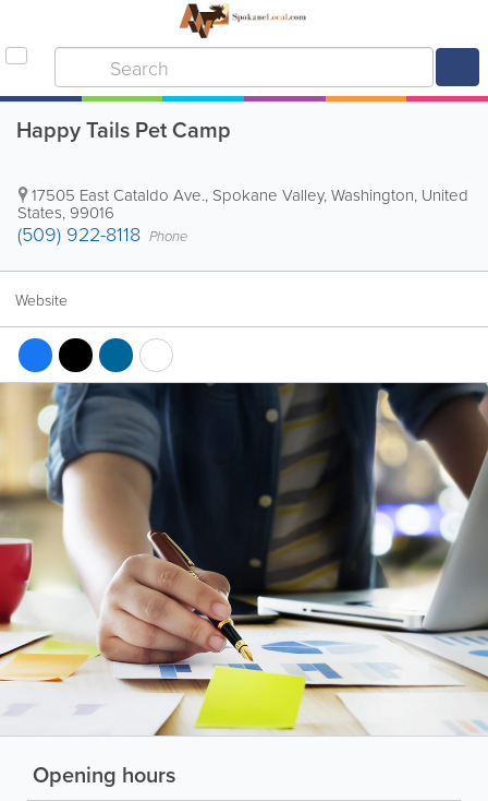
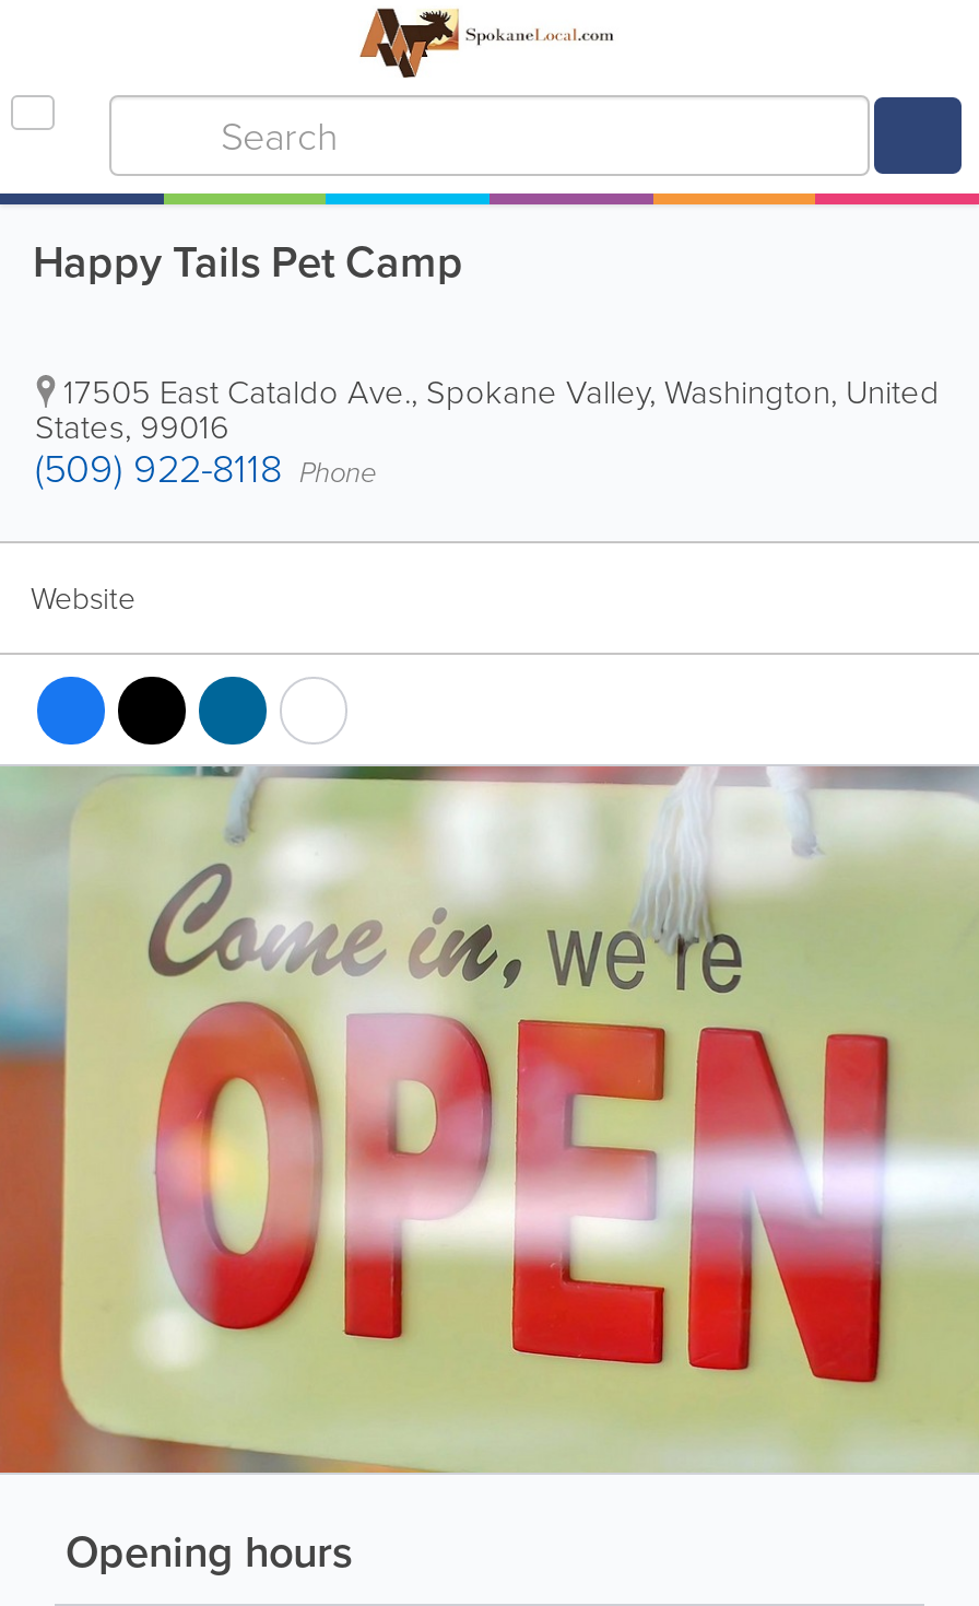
[3,382,485,736] [image] -> [7,764,972,1475] [image]

